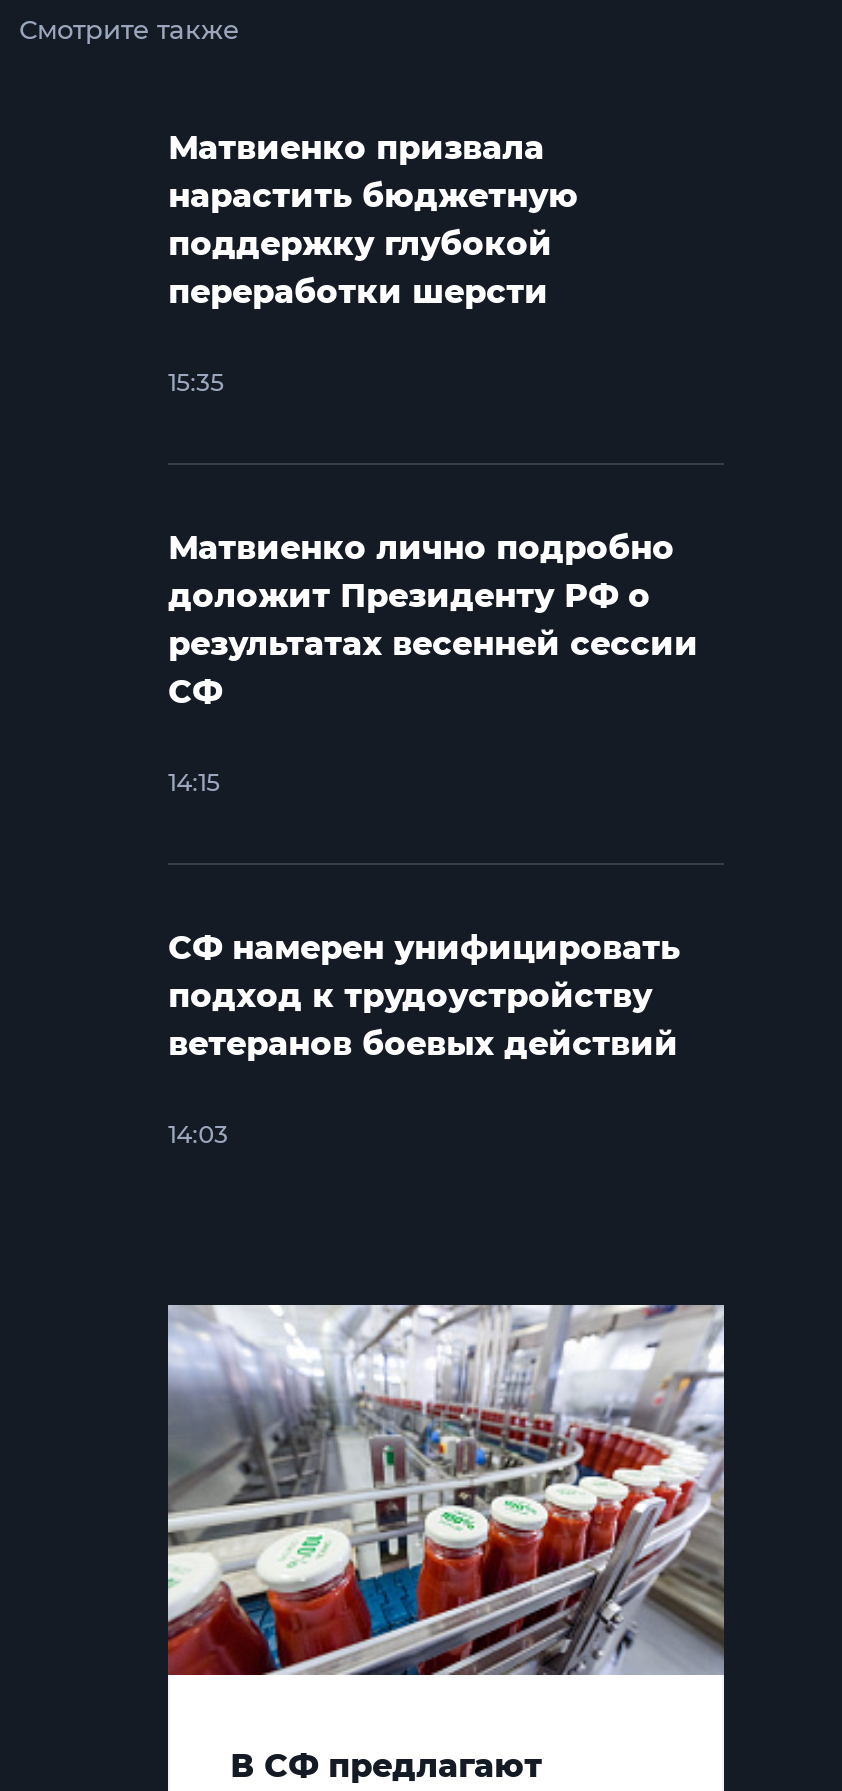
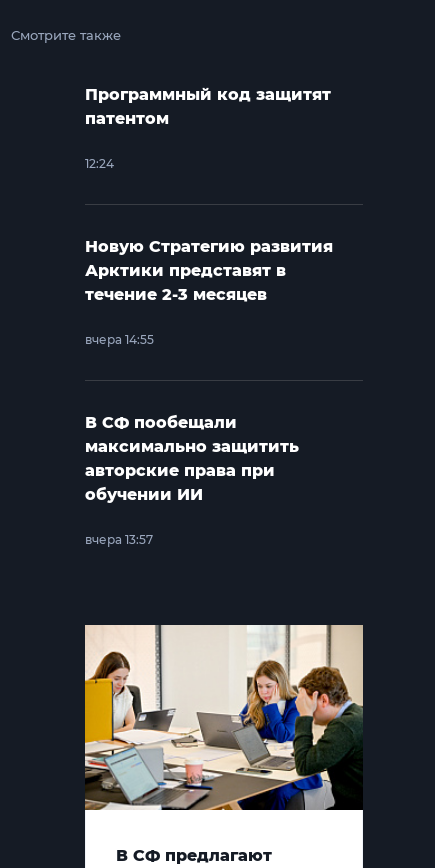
[168,129,578,311] Матвиенко призвала | нарастить бюджетную | поддержку глубокой | переработки шерсти -> [85,85,331,128] Программный код защитят | патентом
[168,367,224,397] 15:35 -> [85,156,114,171] 12:24
[168,529,698,711] Матвиенко лично подробно | доложит Президенту РФ о | результатах весенней сессии | СФ -> [85,237,333,304] Новую Стратегию развития | Арктики представят в | течение 2-3 месяцев
[168,767,220,797] 14:15 -> [85,332,154,347] вчера 14:55
[168,929,680,1063] СФ намерен унифицировать | подход к трудоустройству | ветеранов боевых действий -> [85,413,299,504] В СФ пообещали | максимально защитить | авторские права при | обучении ИИ
[168,1119,228,1149] 14:03 -> [85,532,153,547] вчера 13:57
[166,1305,726,1677] [image] -> [84,625,363,811] [image]

